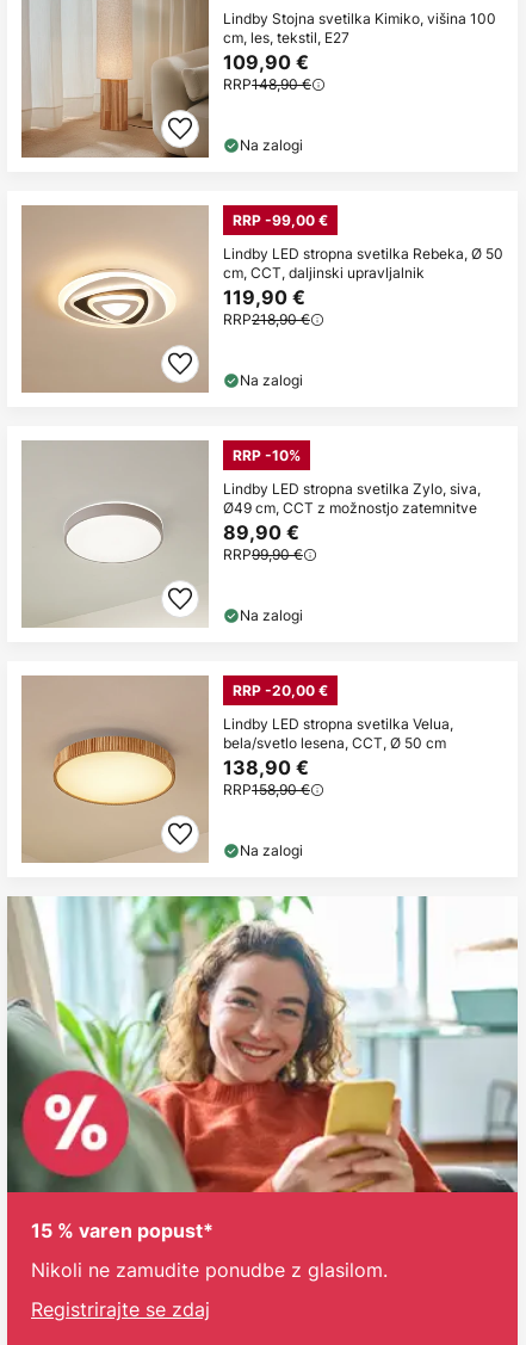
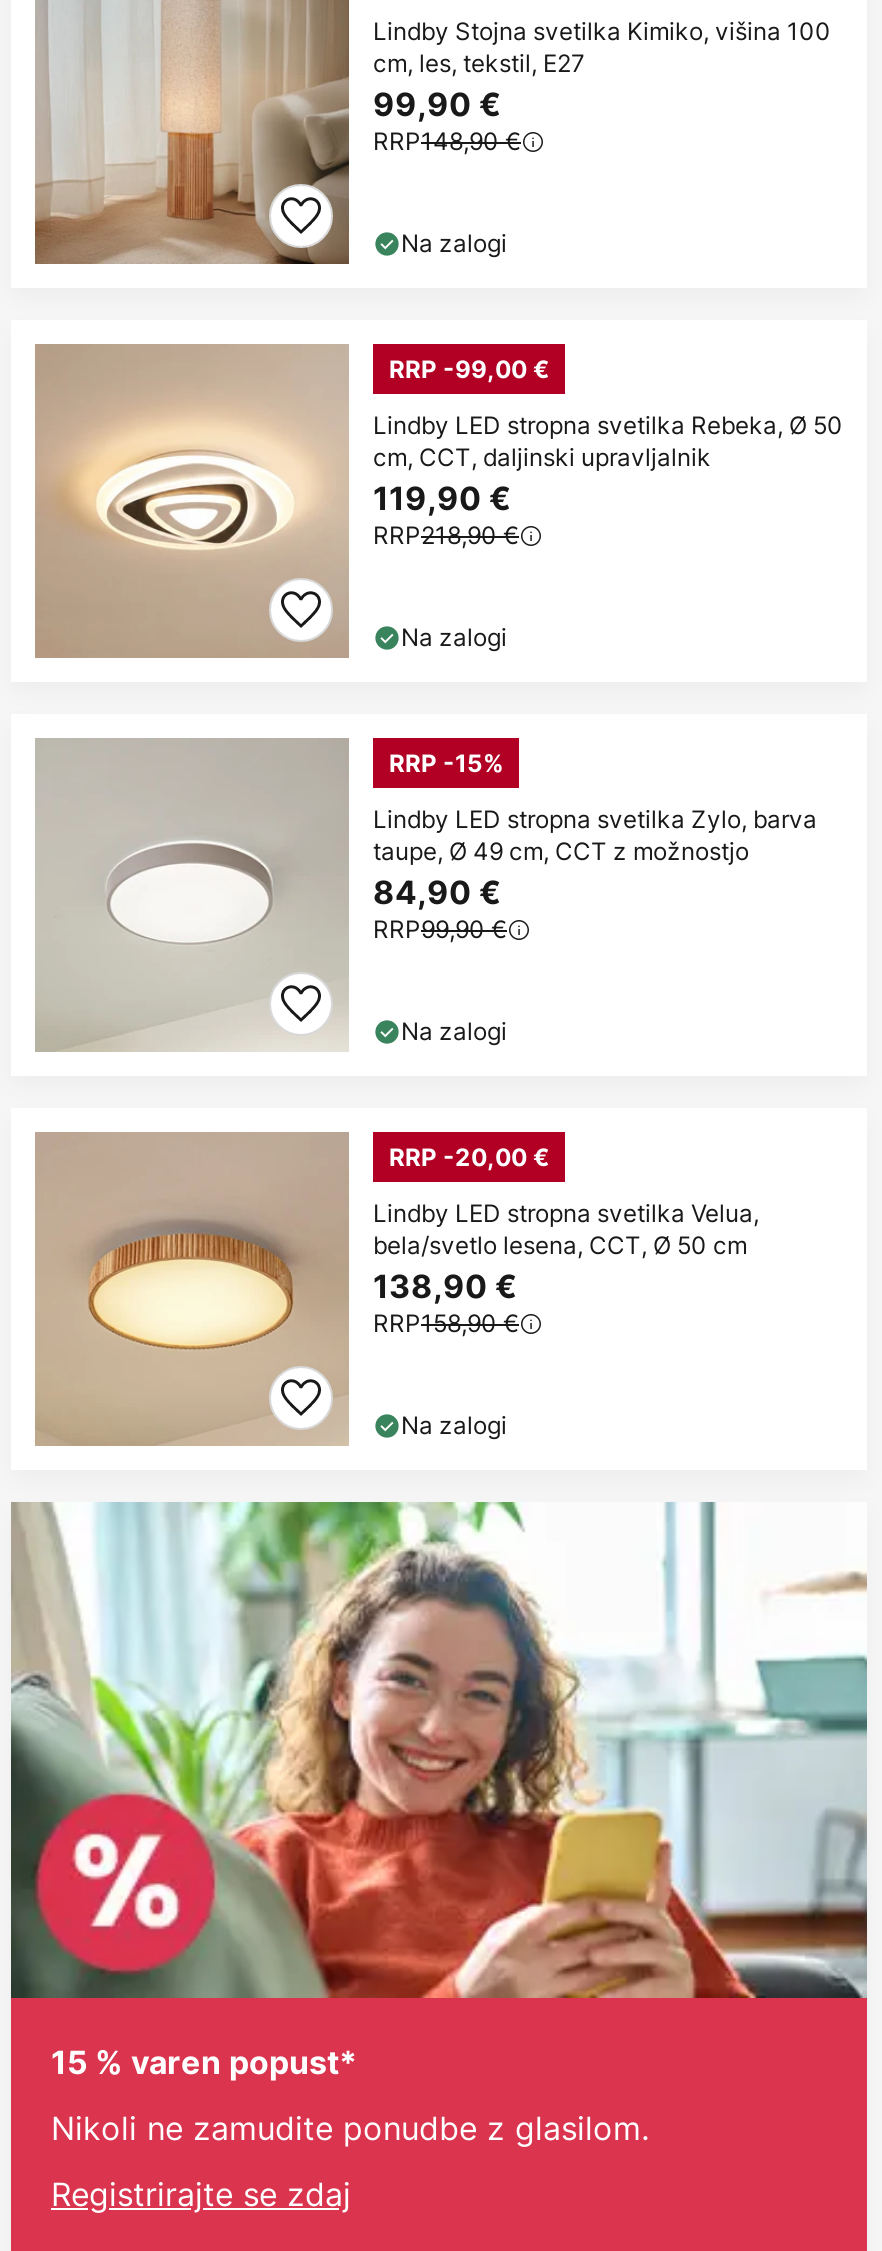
[223,50,309,74] 109,90 € -> [373,84,501,124] 99,90 €
[233,447,301,464] RRP -10% -> [389,748,503,778] RRP -15%
[223,479,481,544] Lindby LED stropna svetilka Zylo, siva, | Ø49 cm, CCT z možnostjo zatemnitve | 89,90 € -> [373,802,817,912] Lindby LED stropna svetilka Zylo, barva | taupe, Ø 49 cm, CCT z možnostjo | 84,90 €

